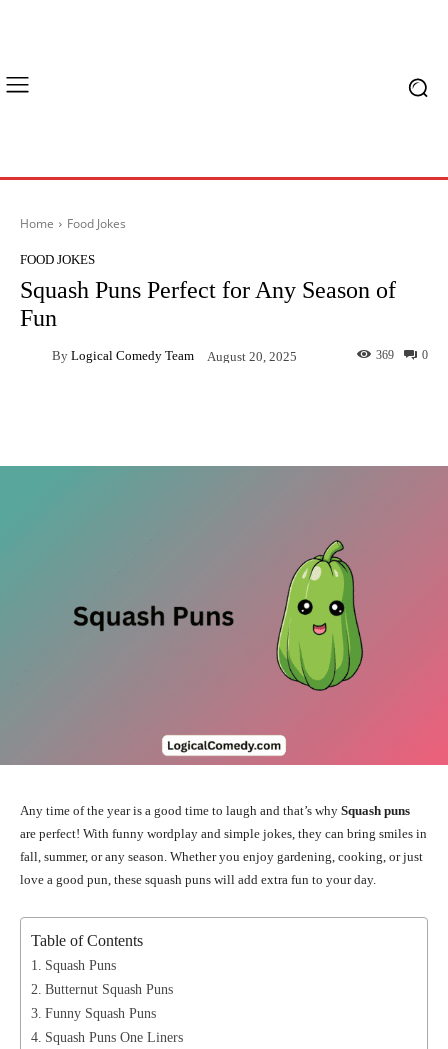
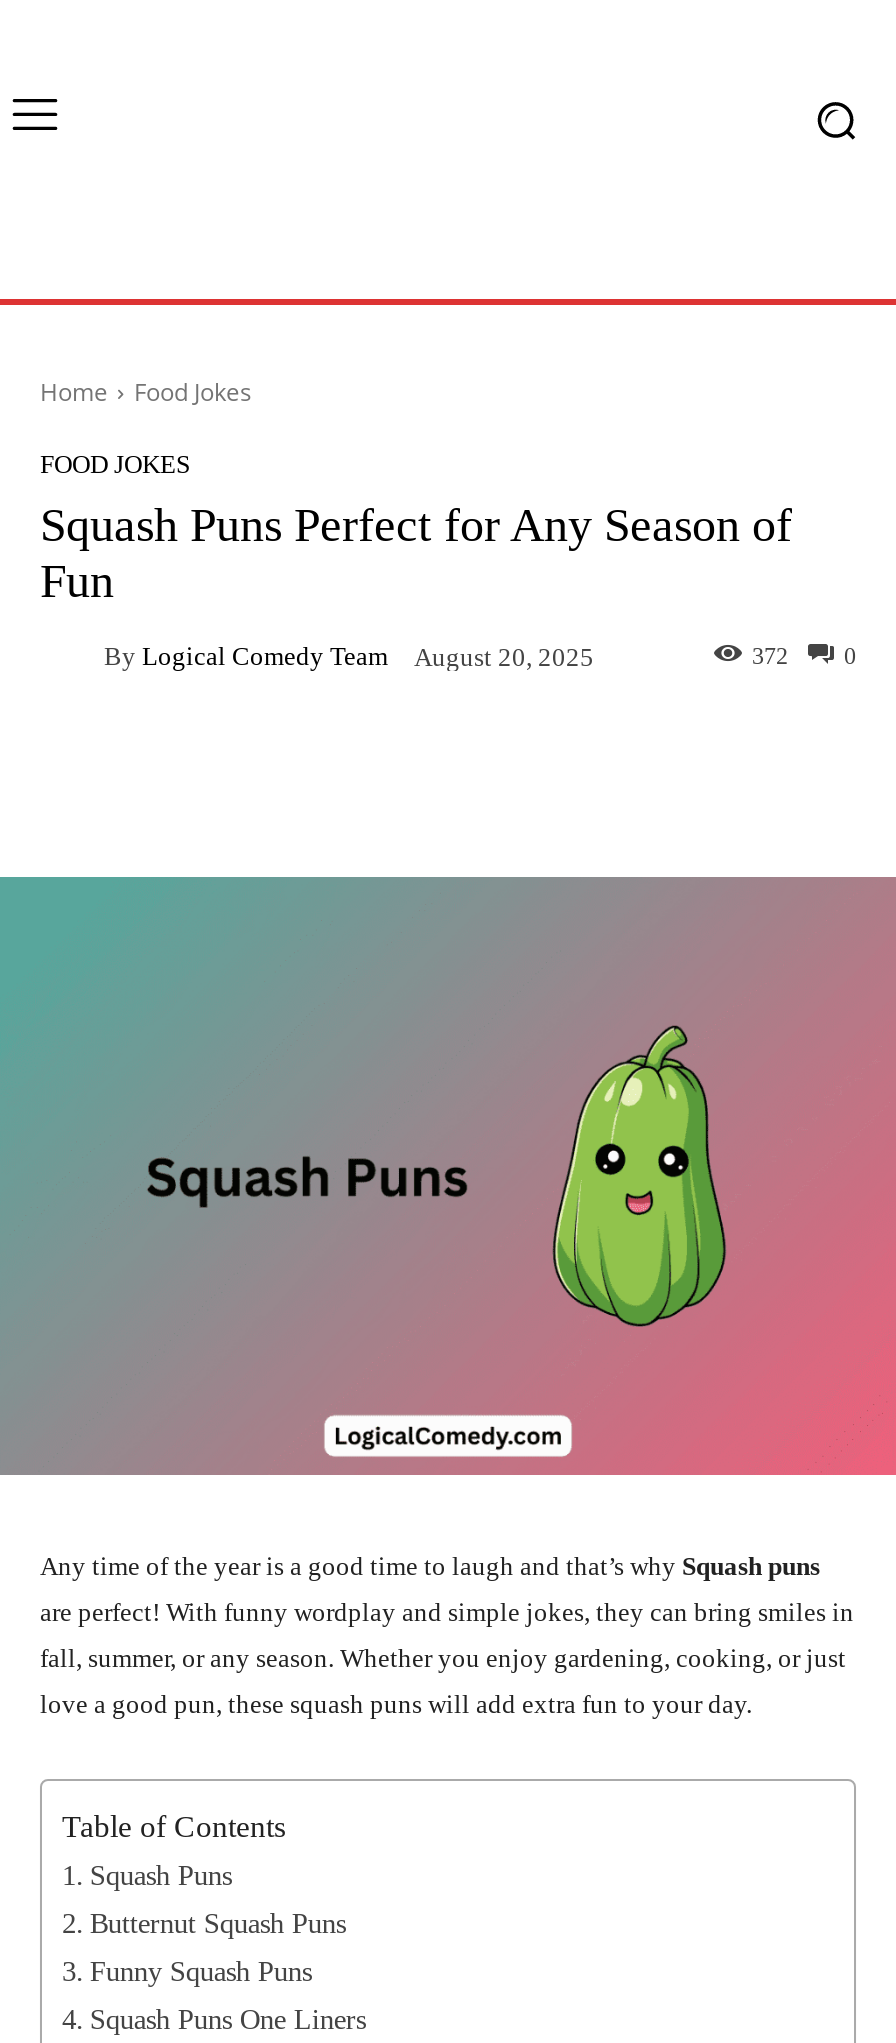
[376,348,428,362] 369 0 -> [752,641,856,669] 372 0

